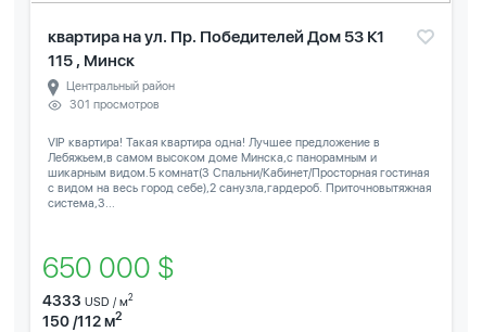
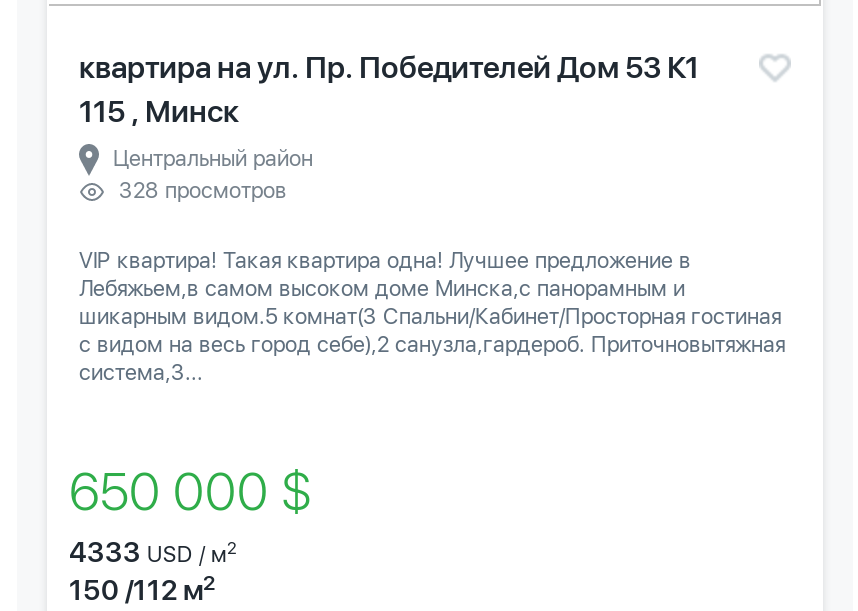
[69,97,160,111] 301 просмотров -> [119,178,287,204] 328 просмотров

